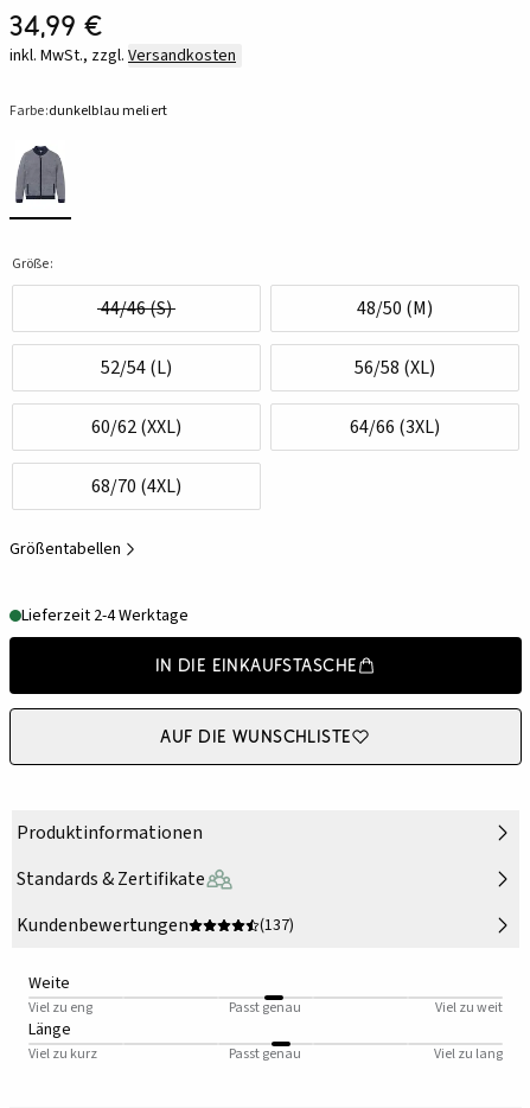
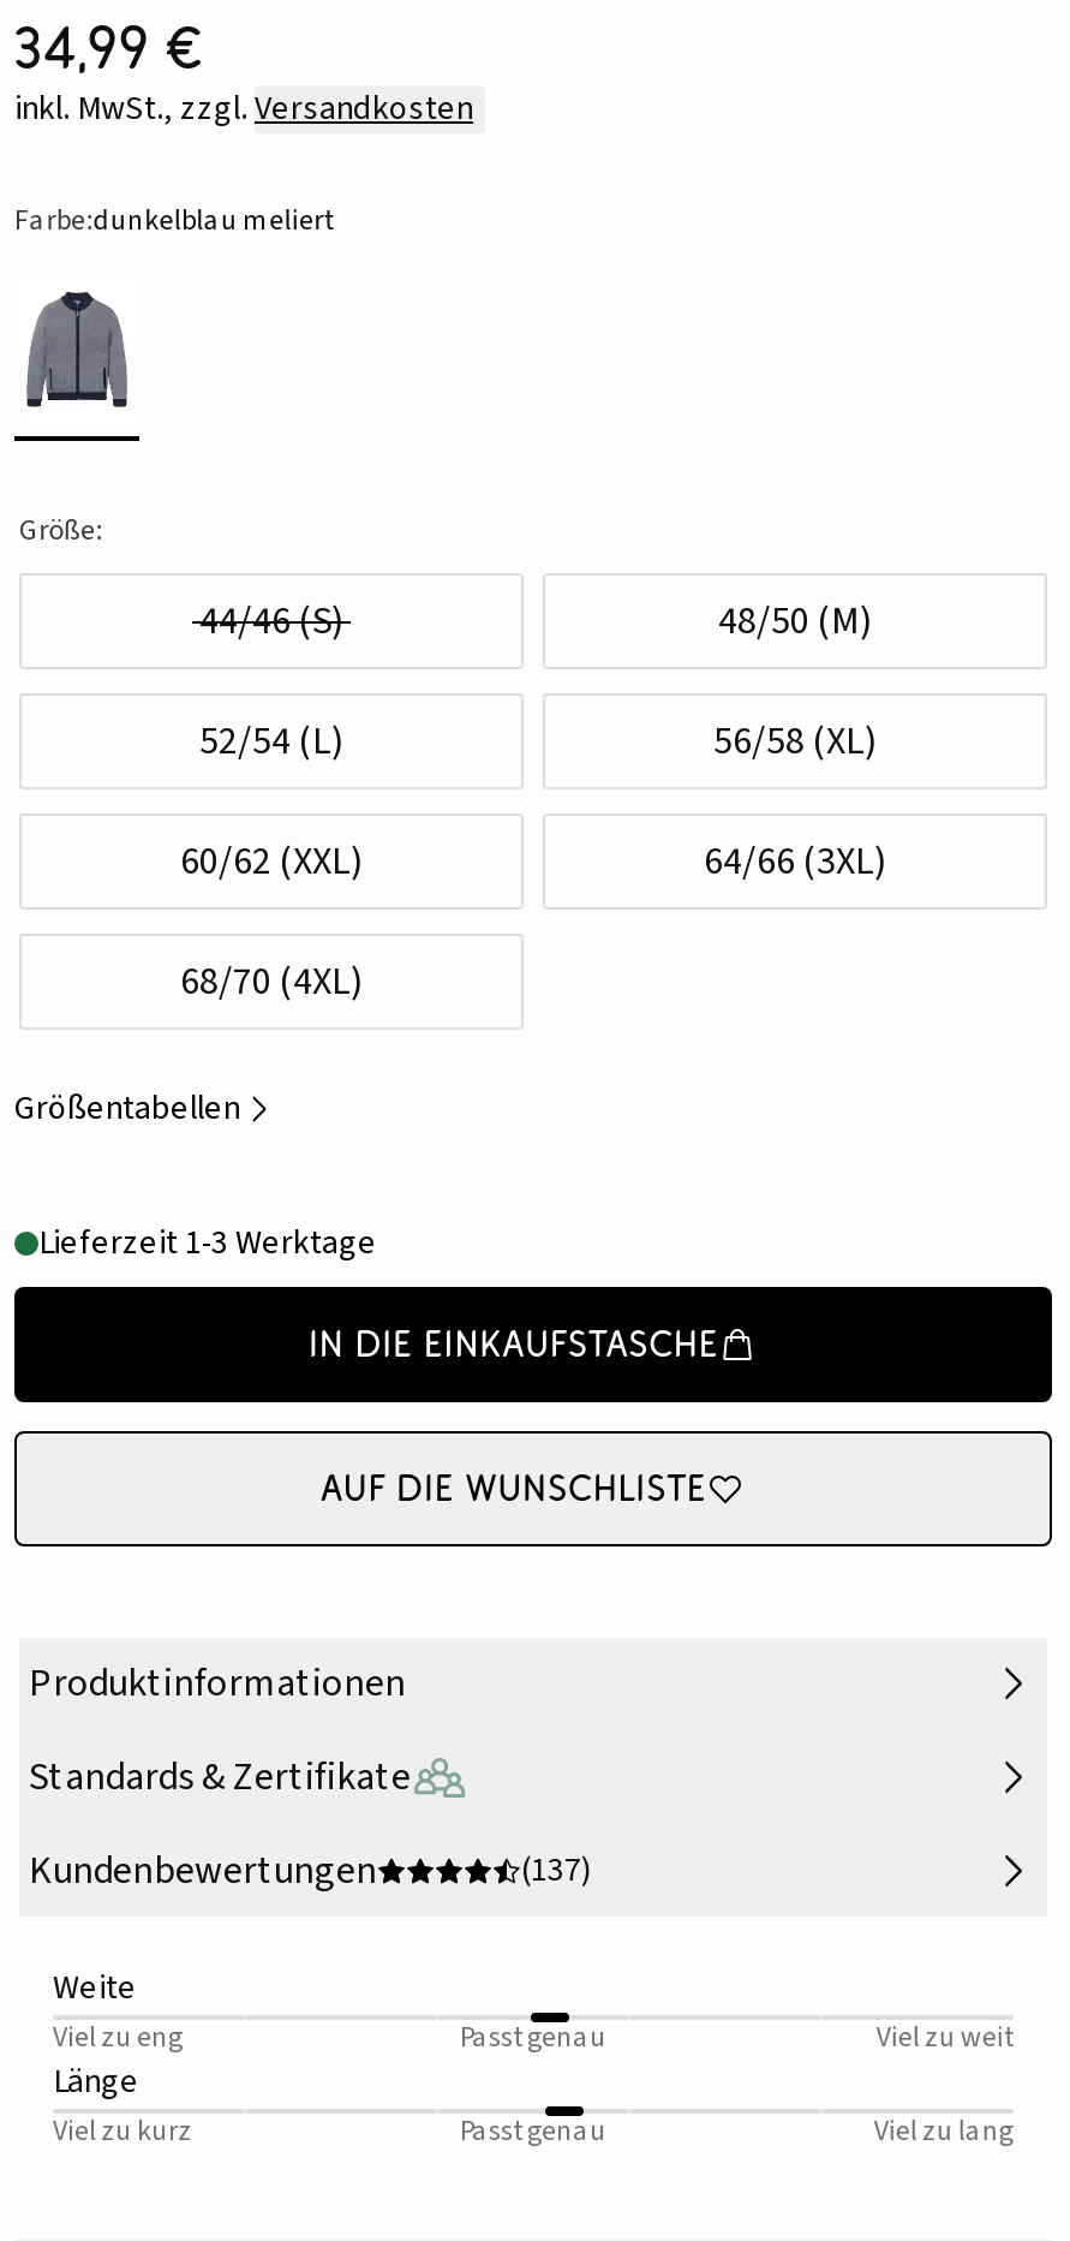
[21,604,189,628] Lieferzeit 2-4 Werktage -> [38,1220,377,1268] Lieferzeit 1-3 Werktage

